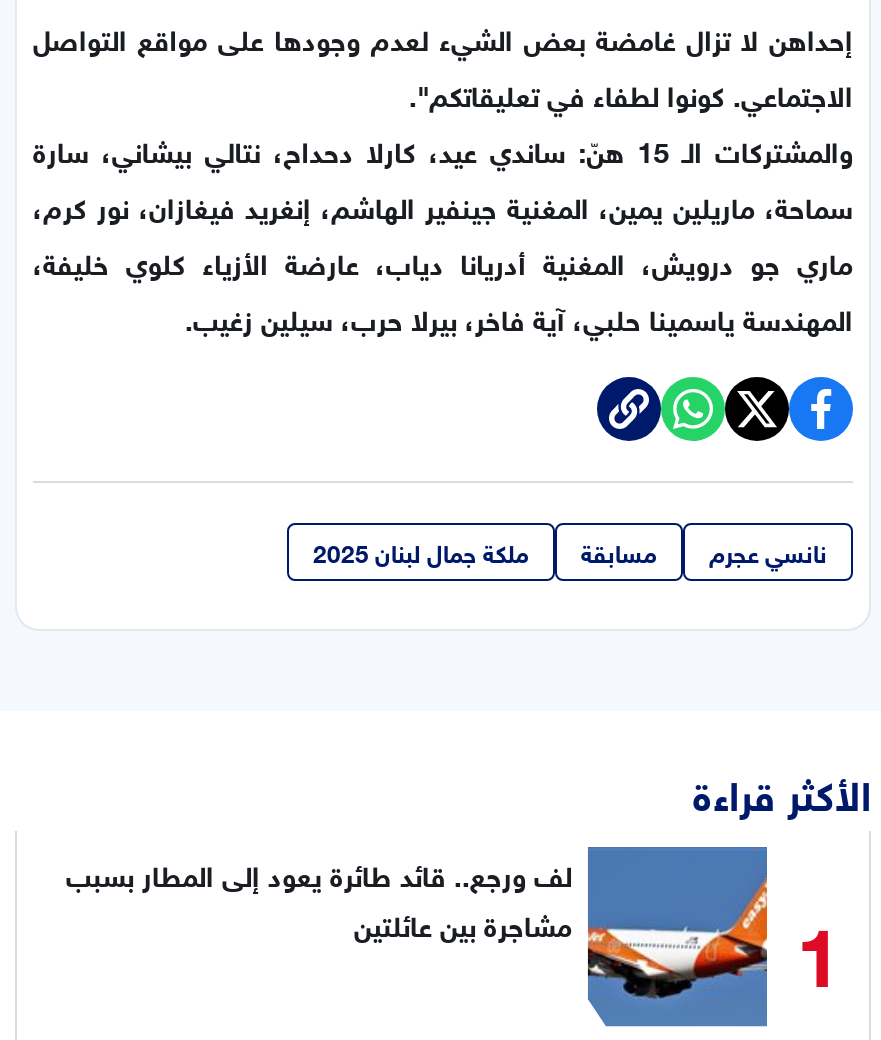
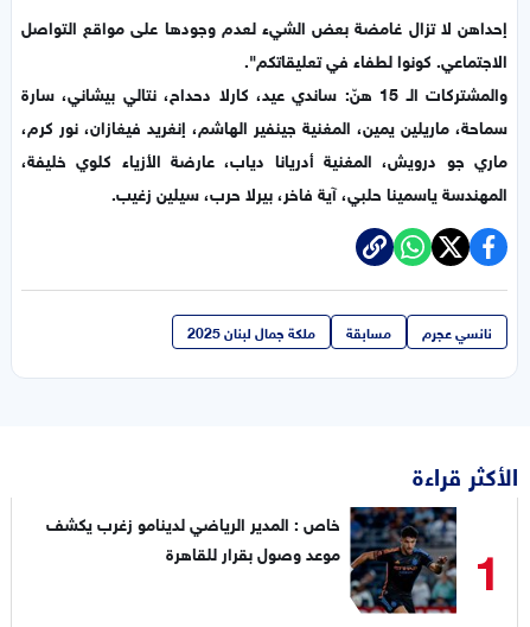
[66,845,769,1029] [image] | لف ورجع.. قائد طائرة يعود إلى المطار بسبب | مشاجرة بين عائلتين -> [47,506,458,614] [image] | خاص : المدير الرياضي لدينامو زغرب يكشف | موعد وصول بقرار للقاهرة

